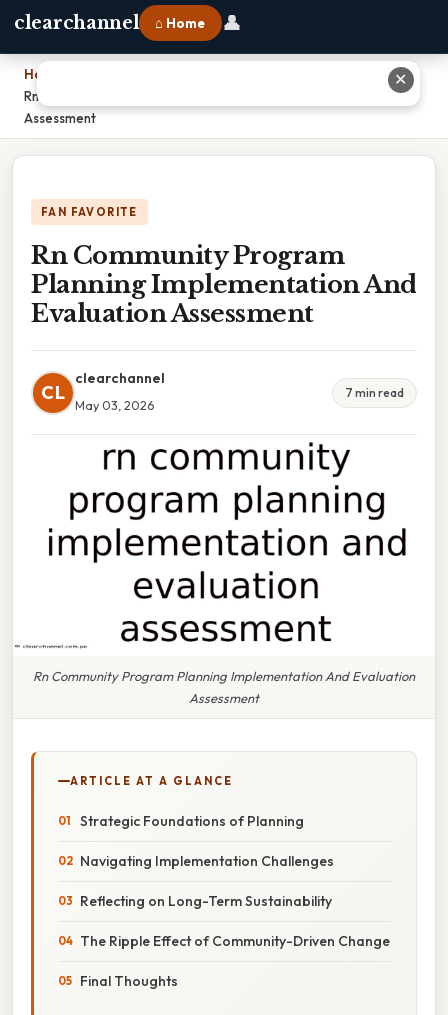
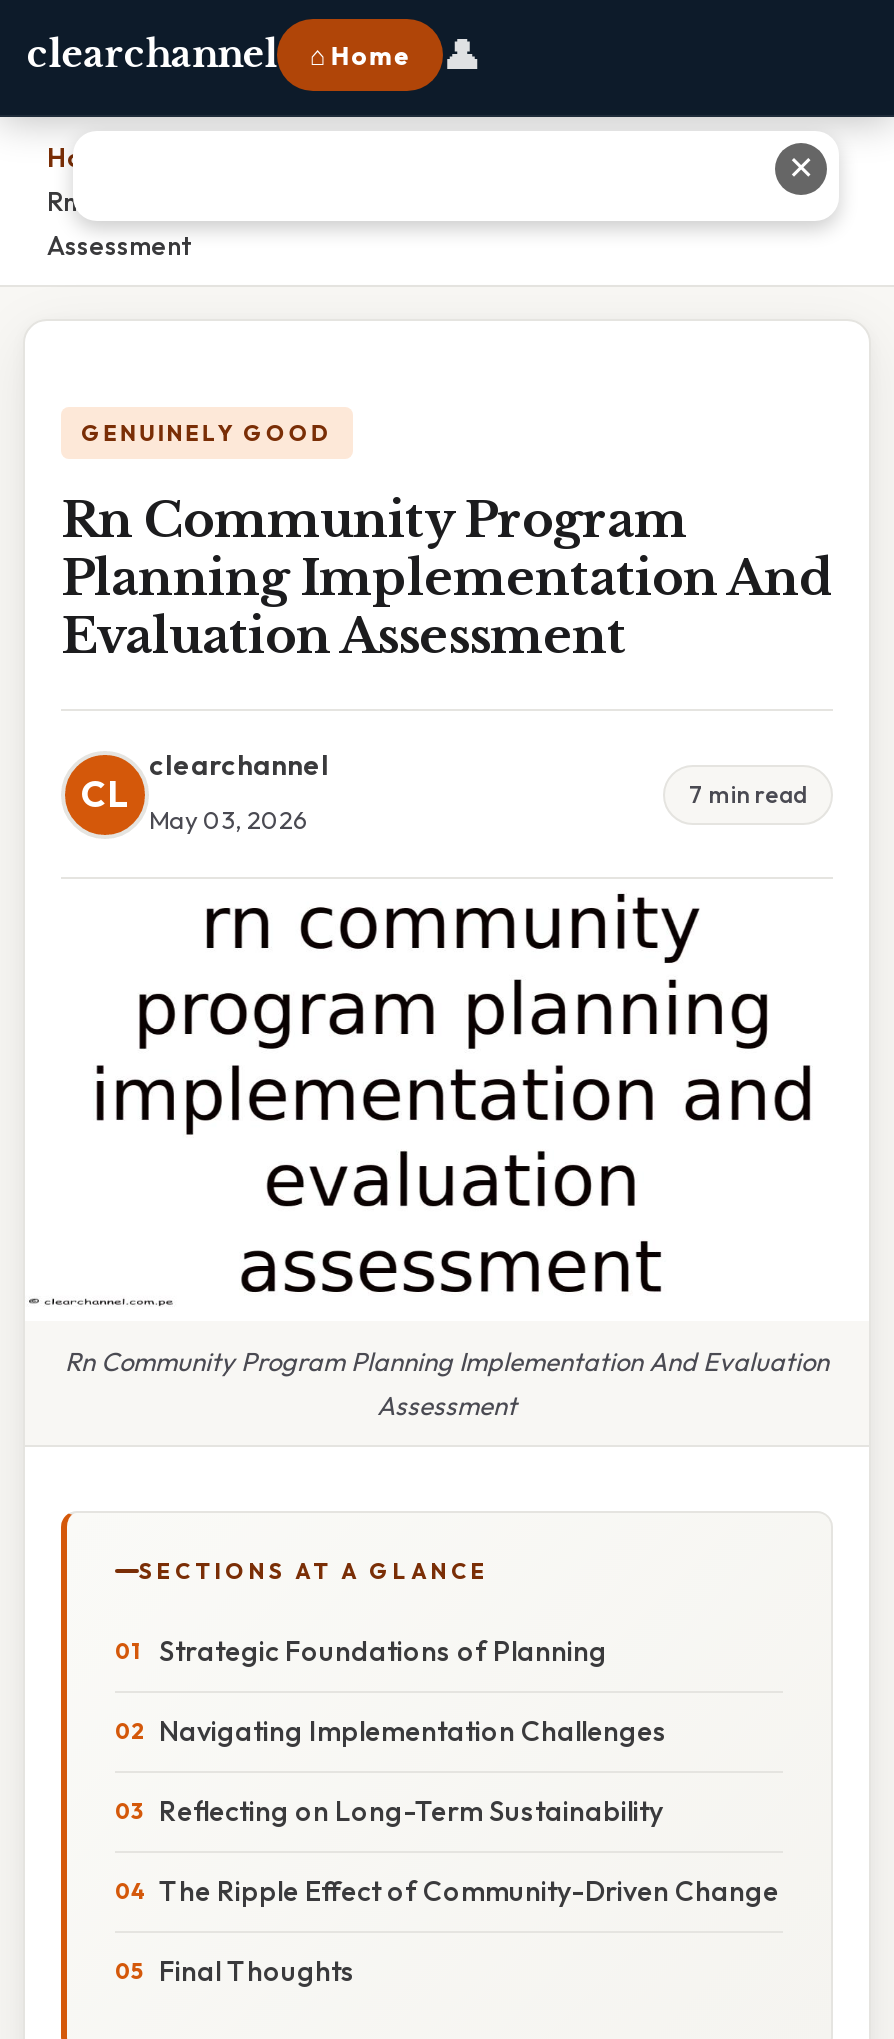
[41,205,138,219] FAN FAVORITE -> [81,419,332,447] GENUINELY GOOD
[70,774,233,788] ARTICLE AT A GLANCE -> [139,1557,489,1585] SECTIONS AT A GLANCE

